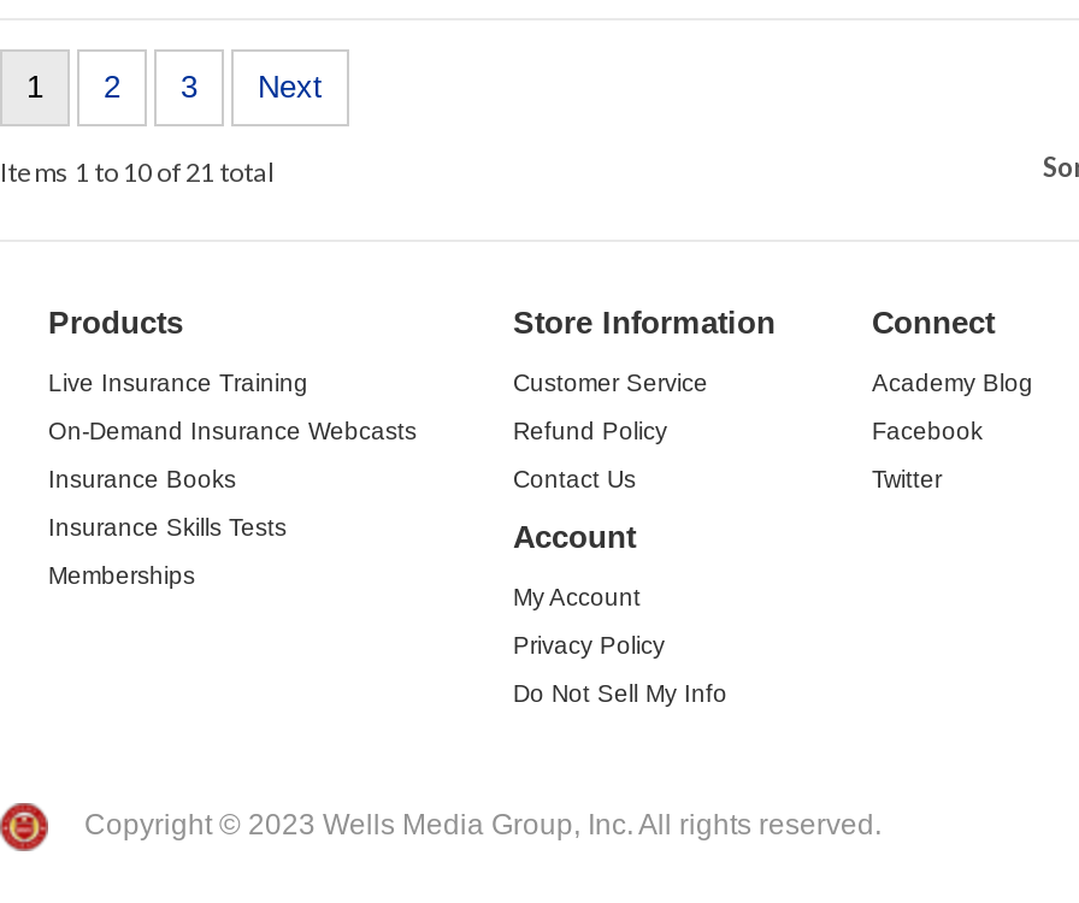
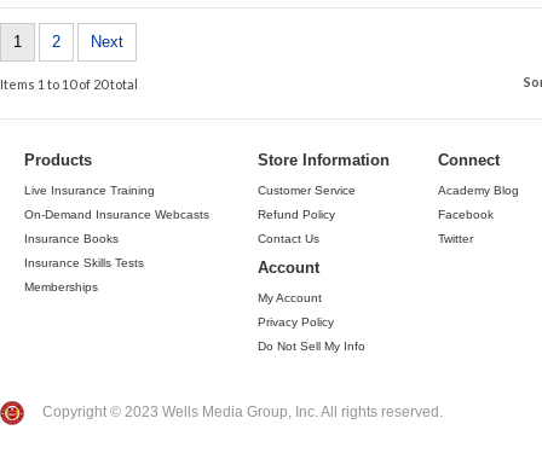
[181,67,197,103] 3 -> none
[0,154,275,185] Items 1 to 10 of 21 total -> [0,77,138,92] Items 1 to 10 of 20 total

